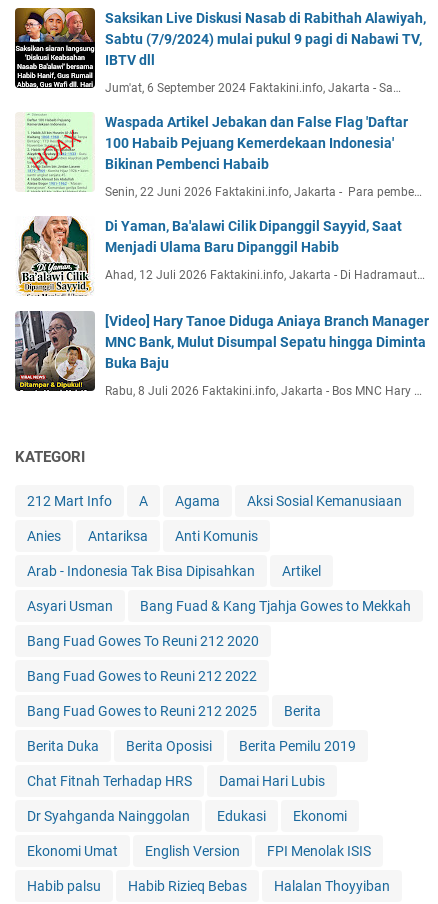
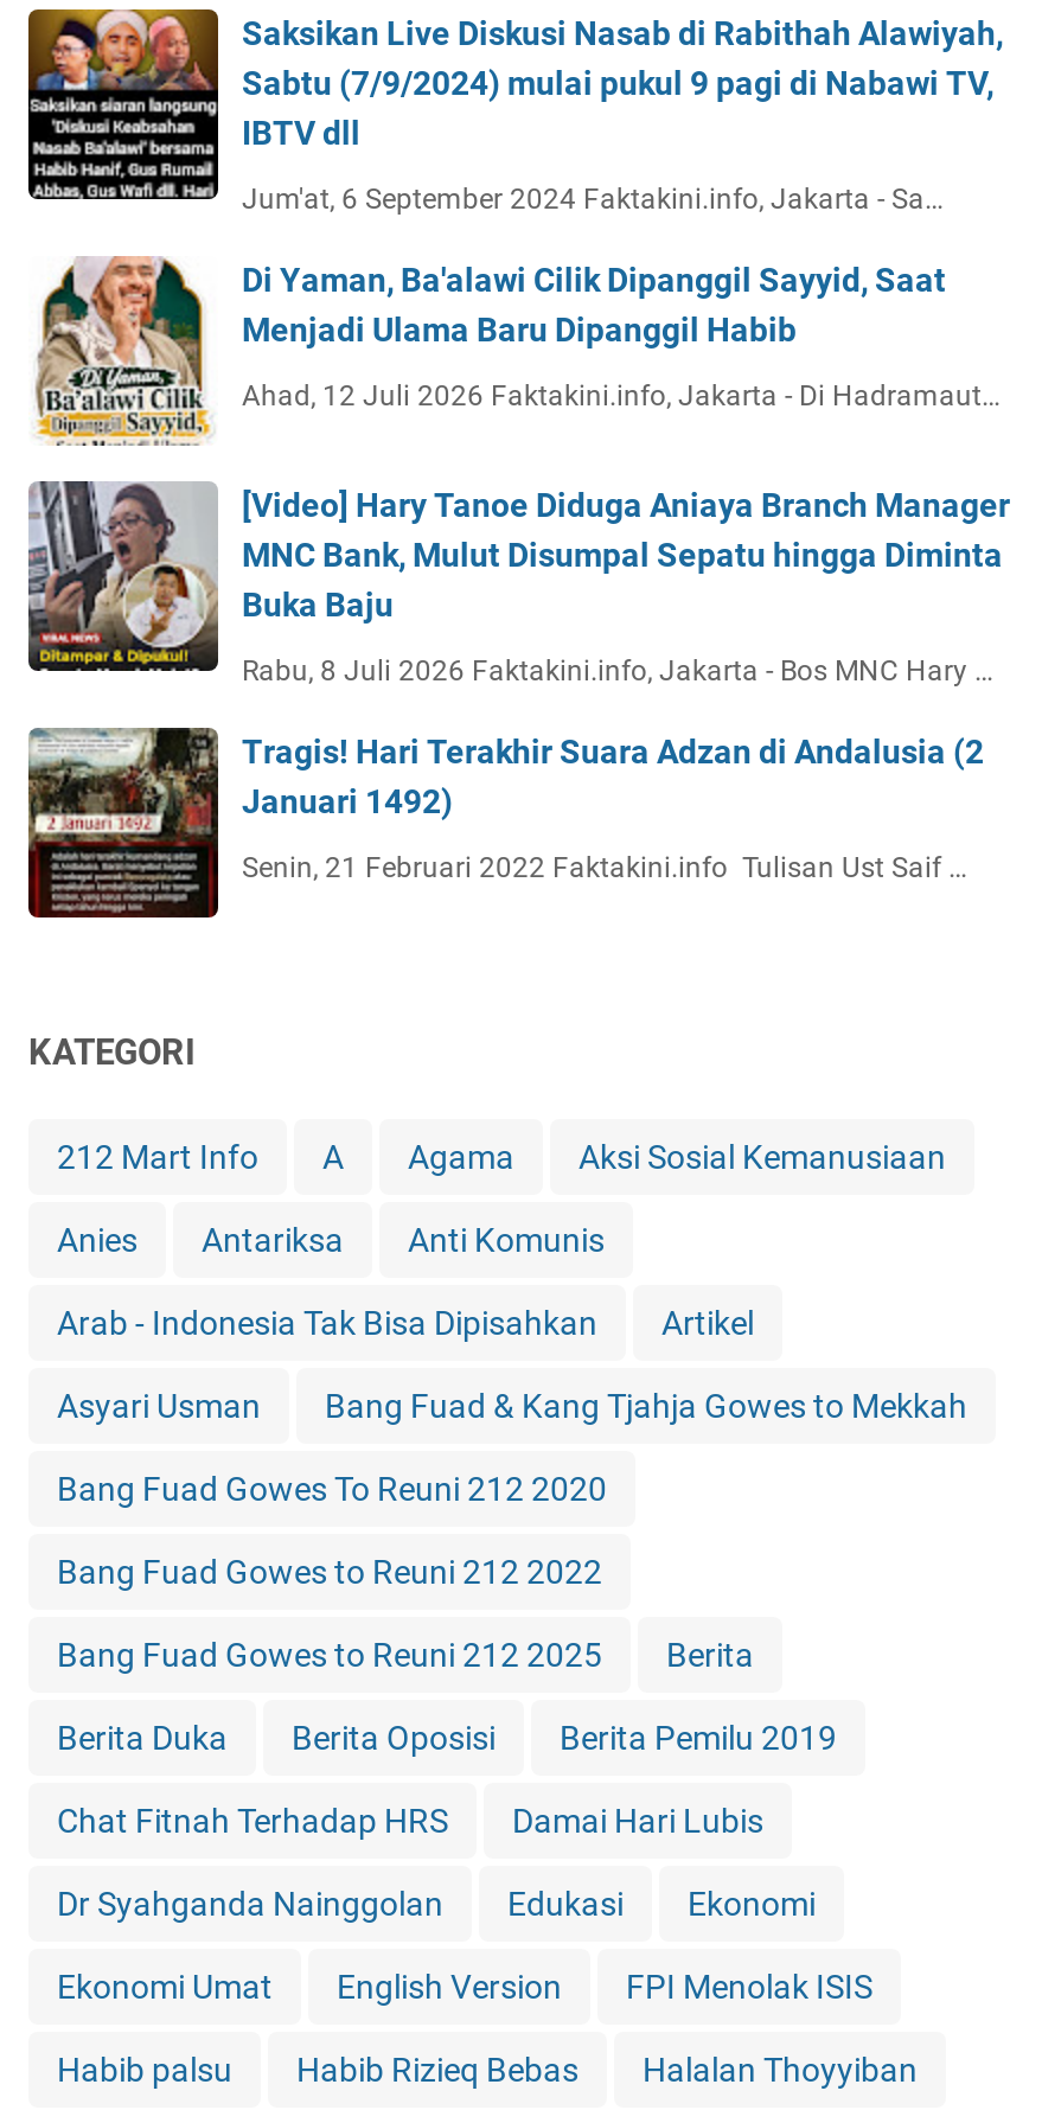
[19,112,422,199] [image] | Waspada Artikel Jebakan dan False Flag 'Daftar | 100 Habaib Pejuang Kemerdekaan Indonesia' | Bikinan Pembenci Habaib | Senin, 22 Juni 2026 Faktakini.info, Jakarta - Para pembe… -> none
moved [15,215,429,398] -> [28,254,1010,687]: [image] | Di Yaman, Ba'alawi Cilik Dipanggil Sayyid, Saat | Menjadi Ulama Baru Dipanggil Habib | Ahad, 12 Juli 2026 Faktakini.info, Jakarta - Di Hadramaut… | [Video] Hary Tanoe Diduga Aniaya Branch Manager | MNC Bank, Mulut Disumpal Sepatu hingga Diminta | Buka Baju | Rabu, 8 Juli 2026 Faktakini.info, Jakarta - Bos MNC Hary …
none -> [26,725,984,920] [image] | Tragis! Hari Terakhir Suara Adzan di Andalusia (2 | Januari 1492) | Senin, 21 Februari 2022 Faktakini.info Tulisan Ust Saif …

